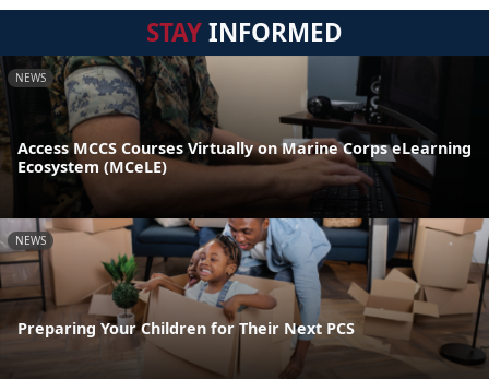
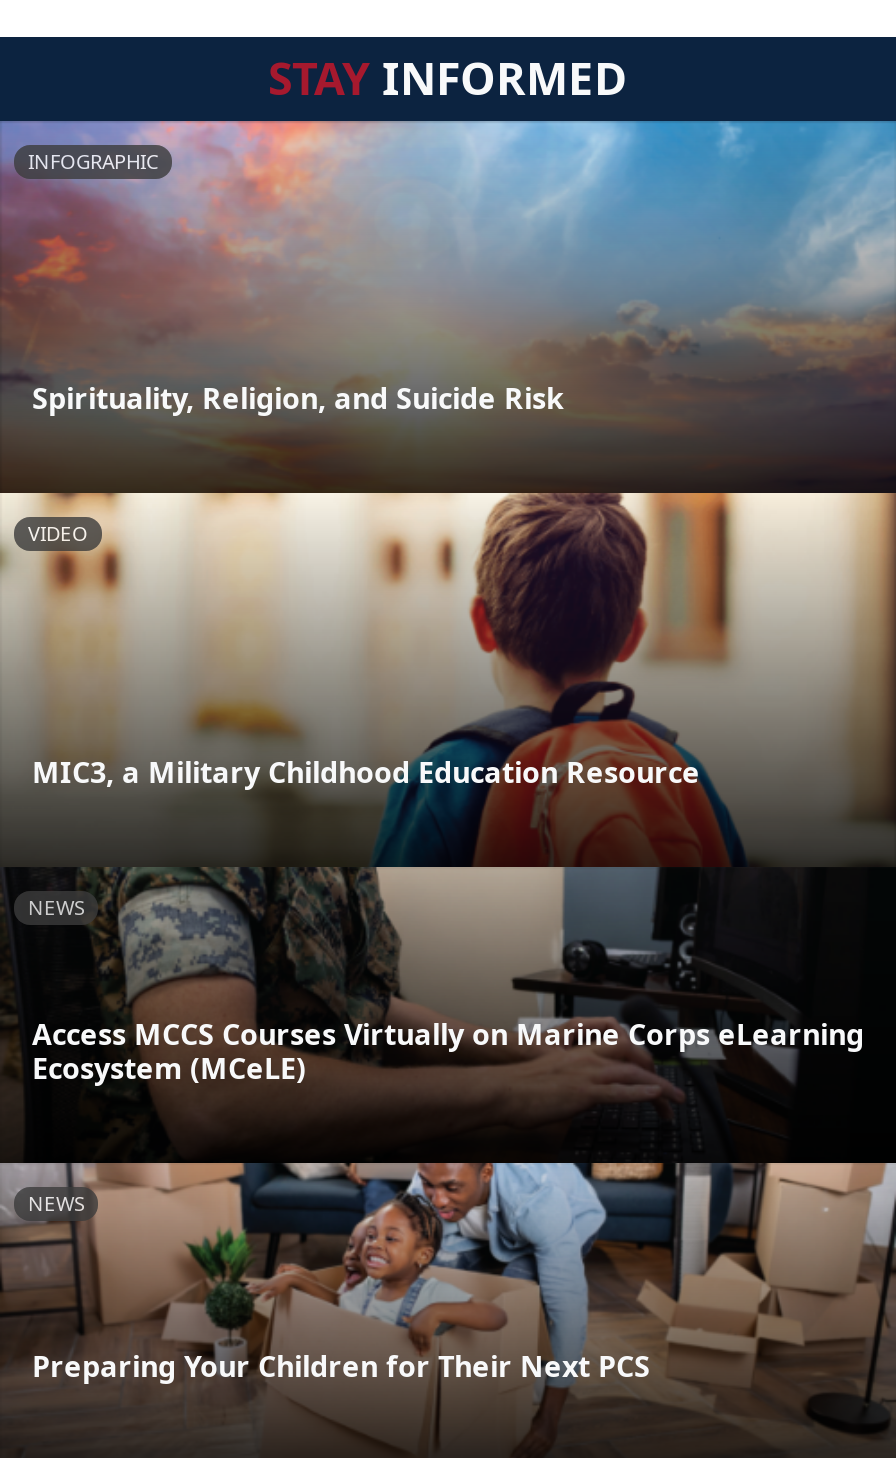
none -> [6,119,890,867] [image] | INFOGRAPHIC
none -> [28,520,88,548] VIDEO
none -> [32,380,564,418] Spirituality, Religion, and Suicide Risk
none -> [32,752,700,790] MIC3, a Military Childhood Education Resource

